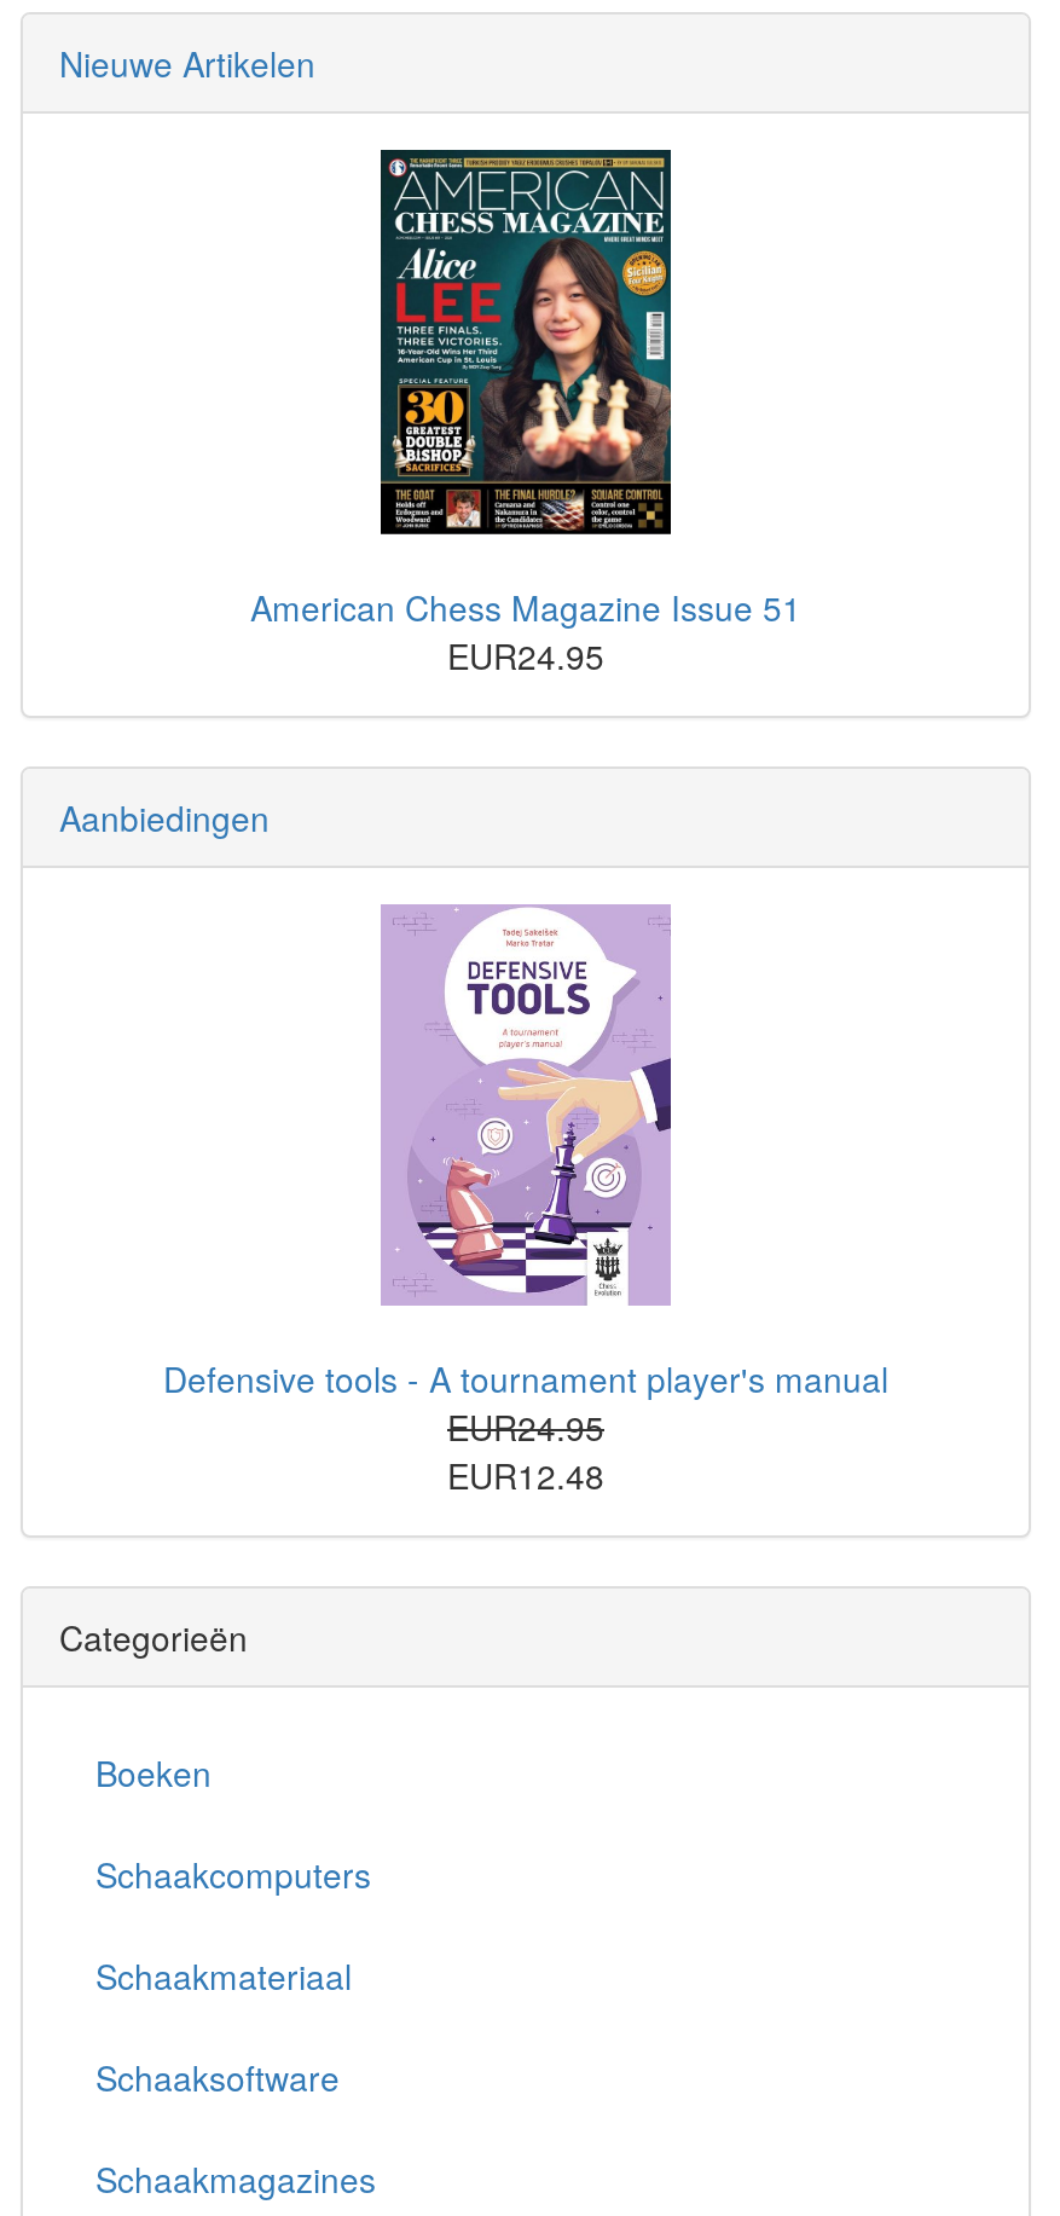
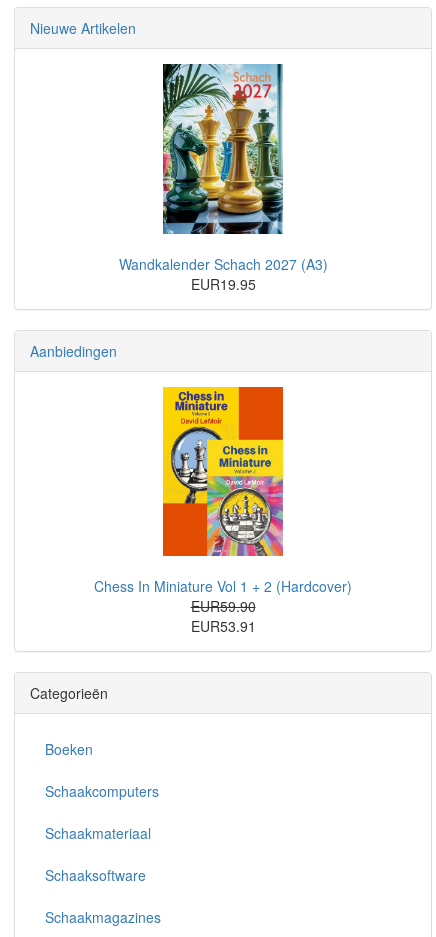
[250,147,801,679] [image] | American Chess Magazine Issue 51 | EUR24.95 -> [118,63,327,294] [image] | Wandkalender Schach 2027 (A3) | EUR19.95
[163,902,888,1498] [image] | Defensive tools - A tournament player's manual | EUR24.95 | EUR12.48 -> [94,386,352,636] [image] | Chess In Miniature Vol 1 + 2 (Hardcover) | EUR59.90 | EUR53.91

